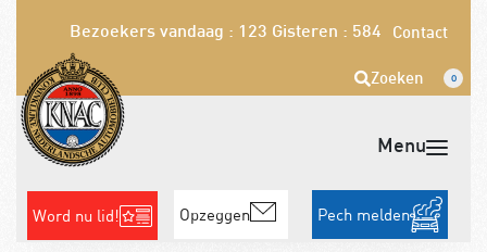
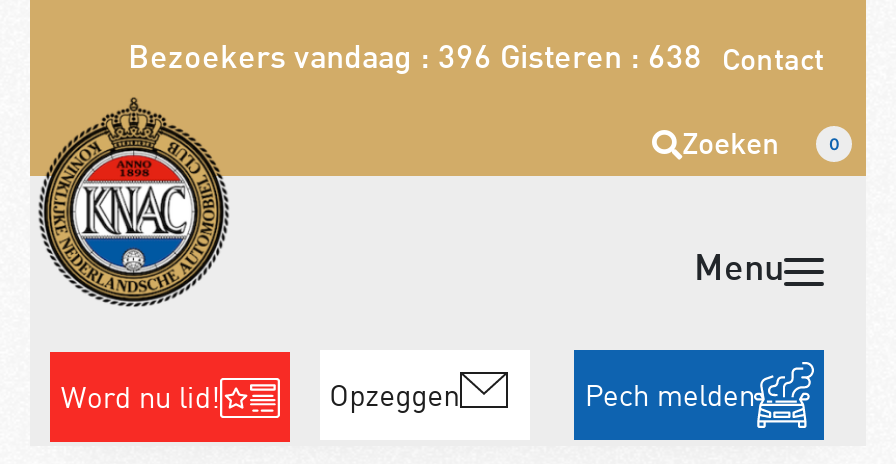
[70,25,382,41] Bezoekers vandaag : 123 Gisteren : 584 -> [128,46,702,76] Bezoekers vandaag : 396 Gisteren : 638

